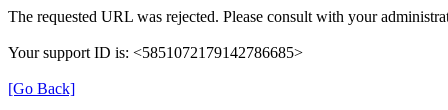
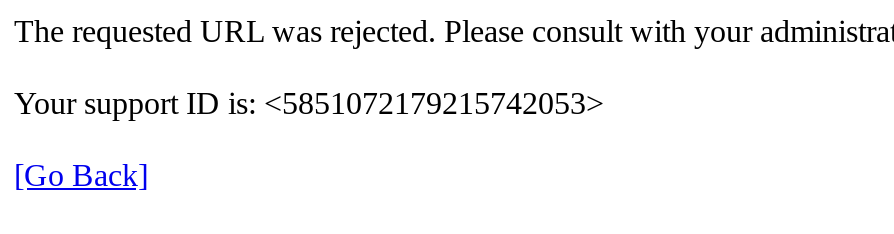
[8,44,303,61] Your support ID is: <5851072179142786685> -> [14,86,604,120] Your support ID is: <5851072179215742053>

